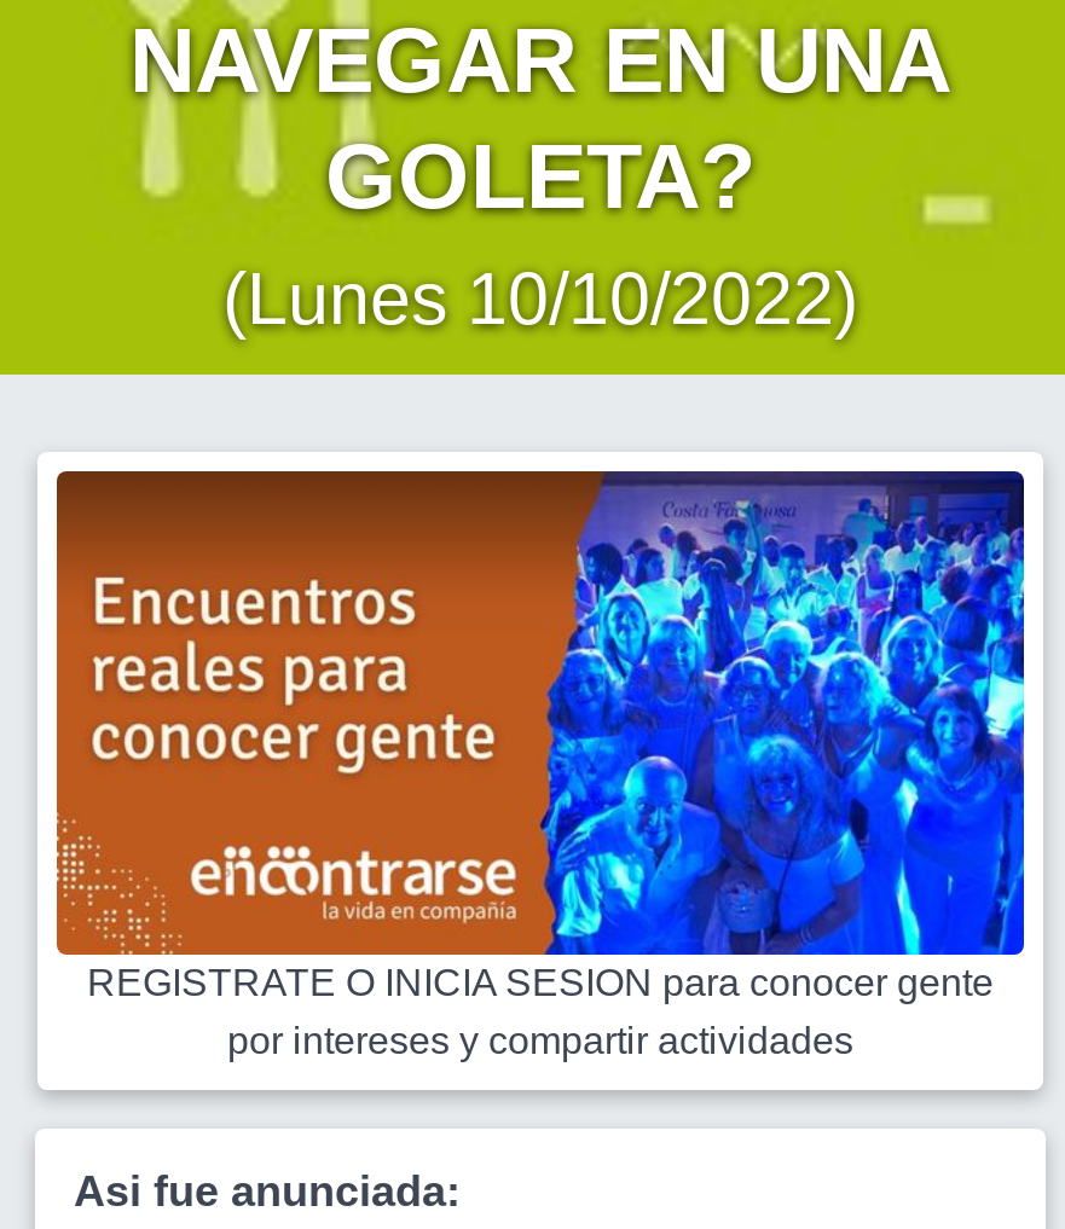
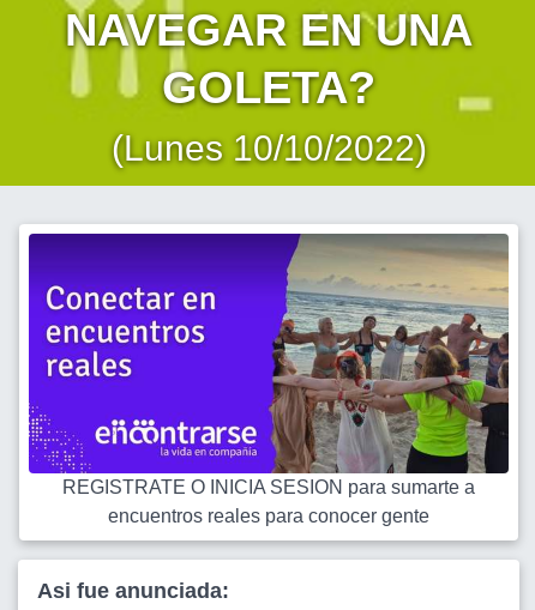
[54,469,1026,1061] [image] | REGISTRATE O INICIA SESION para conocer gente | por intereses y compartir actividades -> [28,232,510,526] [image] | REGISTRATE O INICIA SESION para sumarte a | encuentros reales para conocer gente

